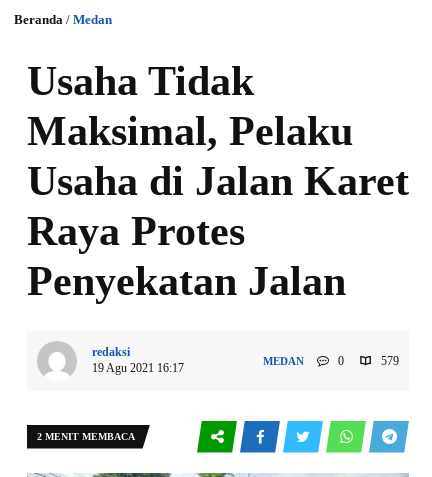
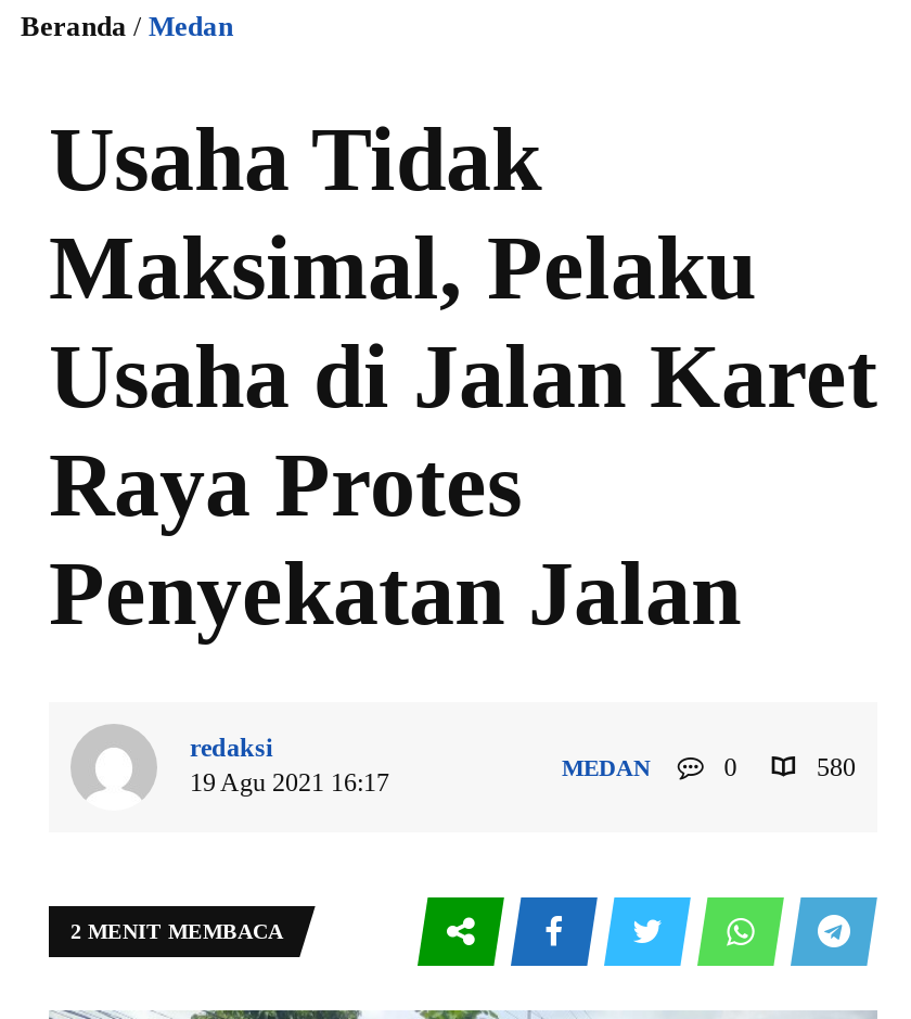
[378,353,399,367] 579 -> [810,751,856,781] 580

